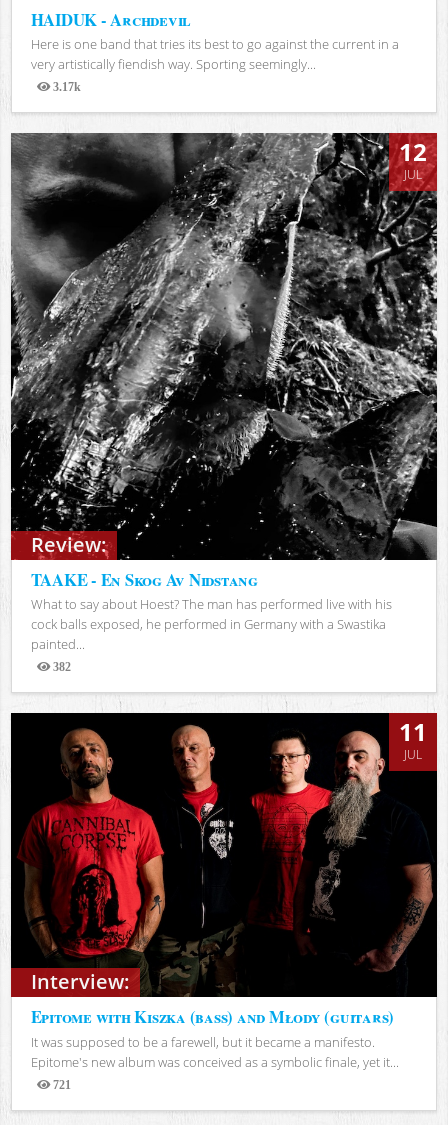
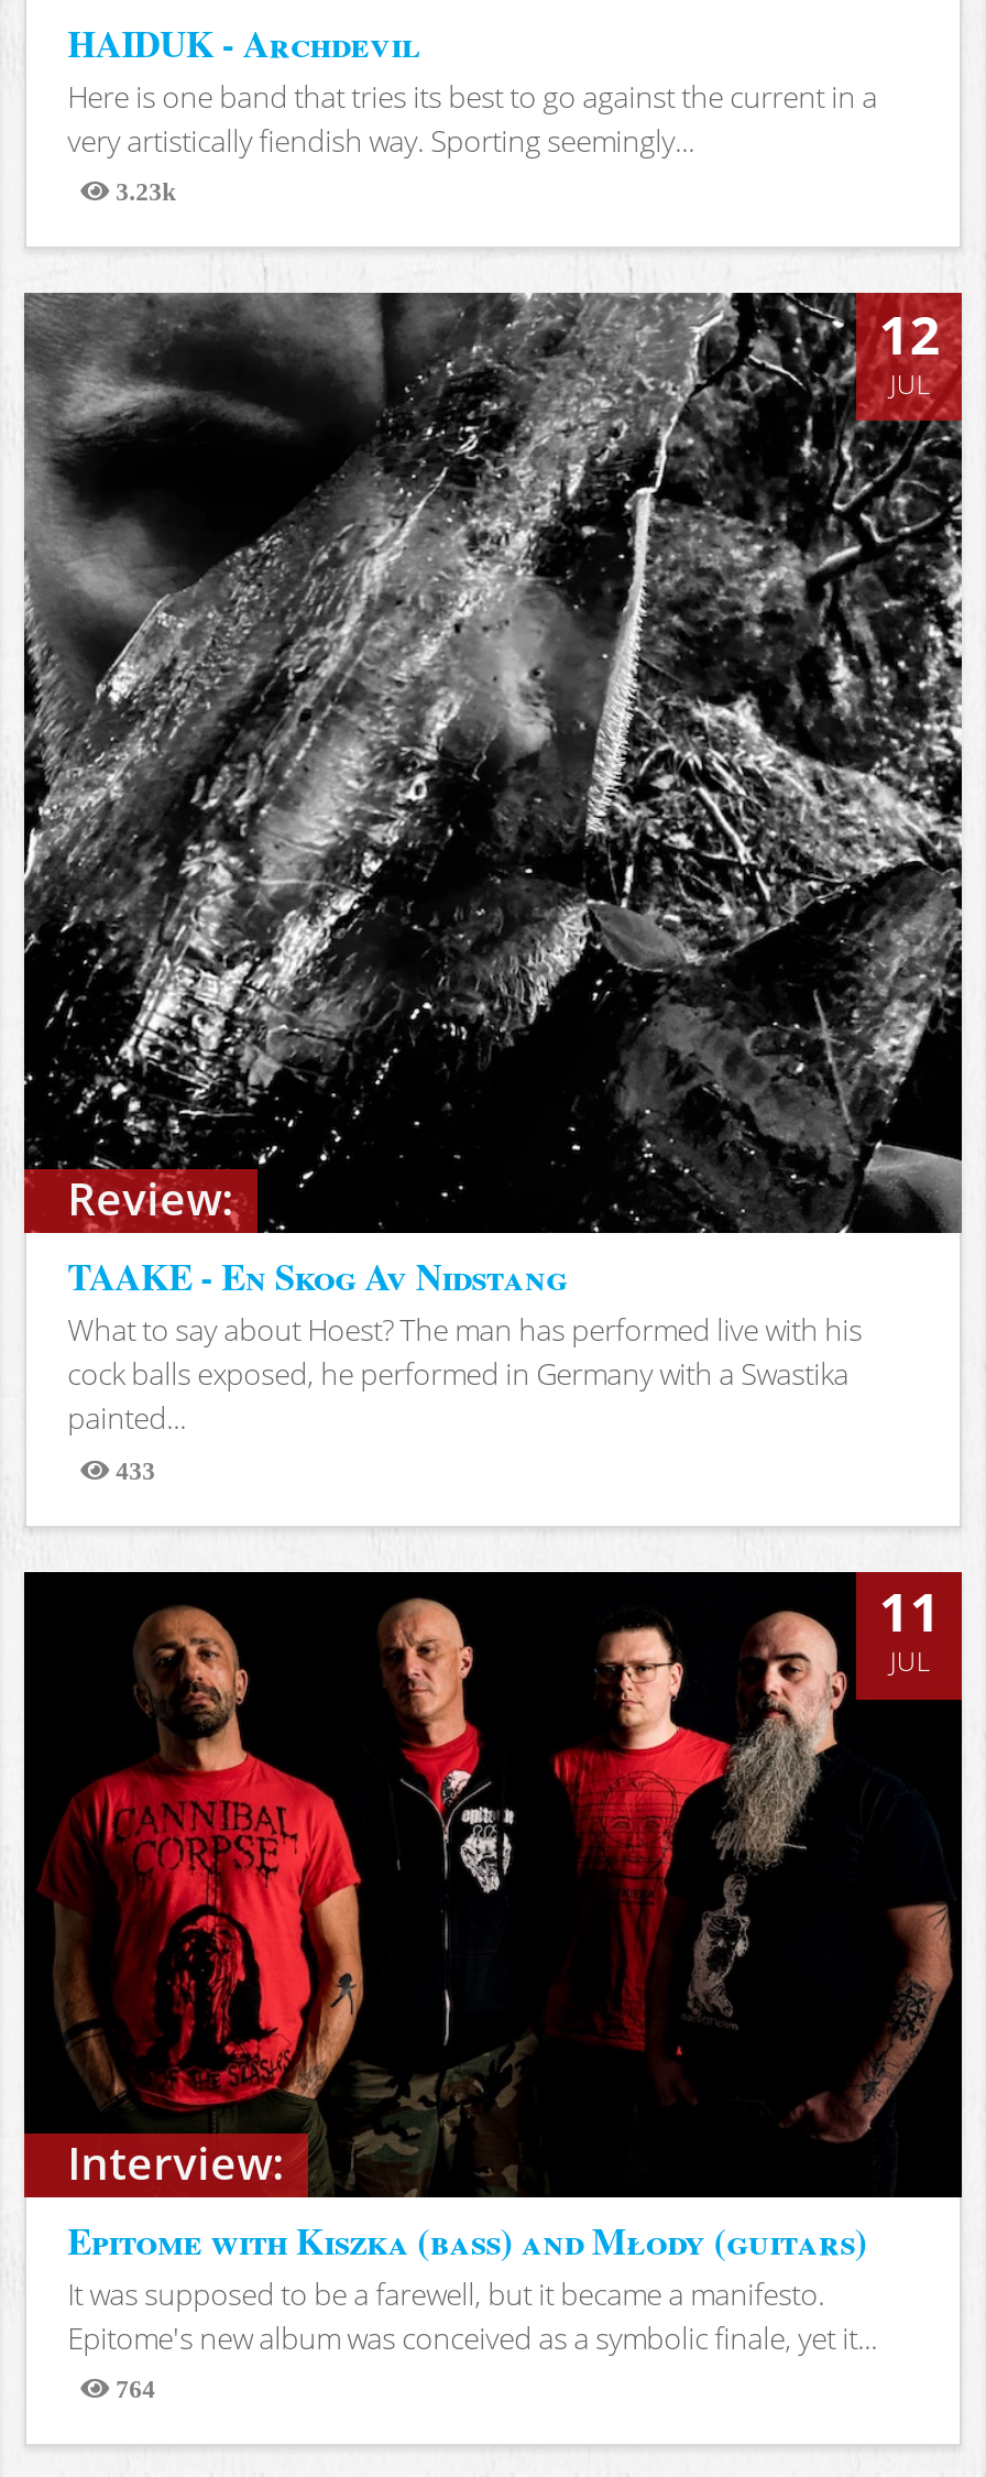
[50,81,81,92] 3.17k -> [109,179,178,203] 3.23k
[50,661,71,672] 382 -> [109,1456,156,1480] 433
[50,1079,71,1090] 721 -> [109,2375,156,2400] 764

